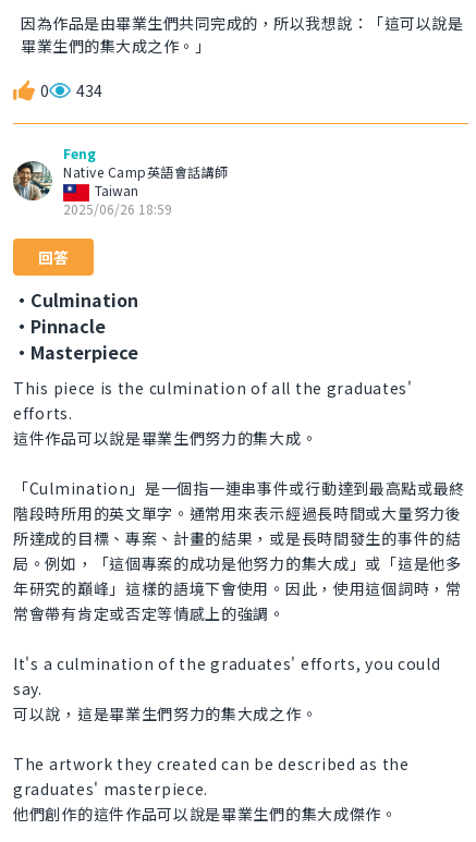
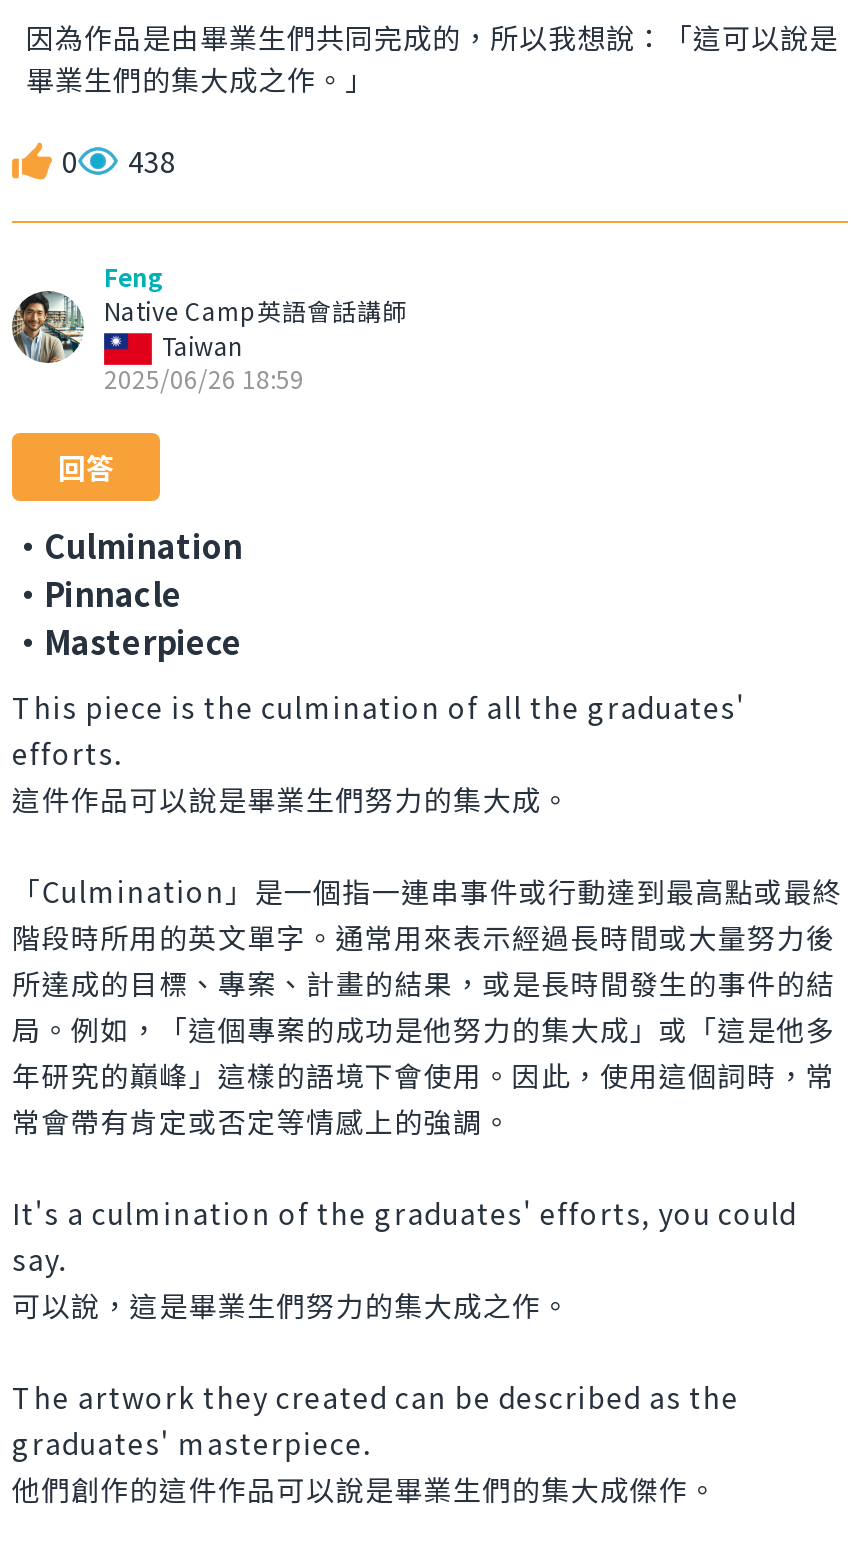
[40,80,102,102] 0 434 -> [62,141,176,181] 0 438

